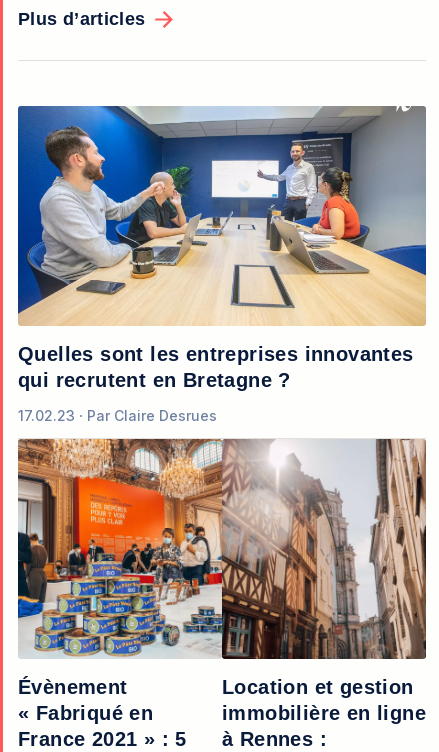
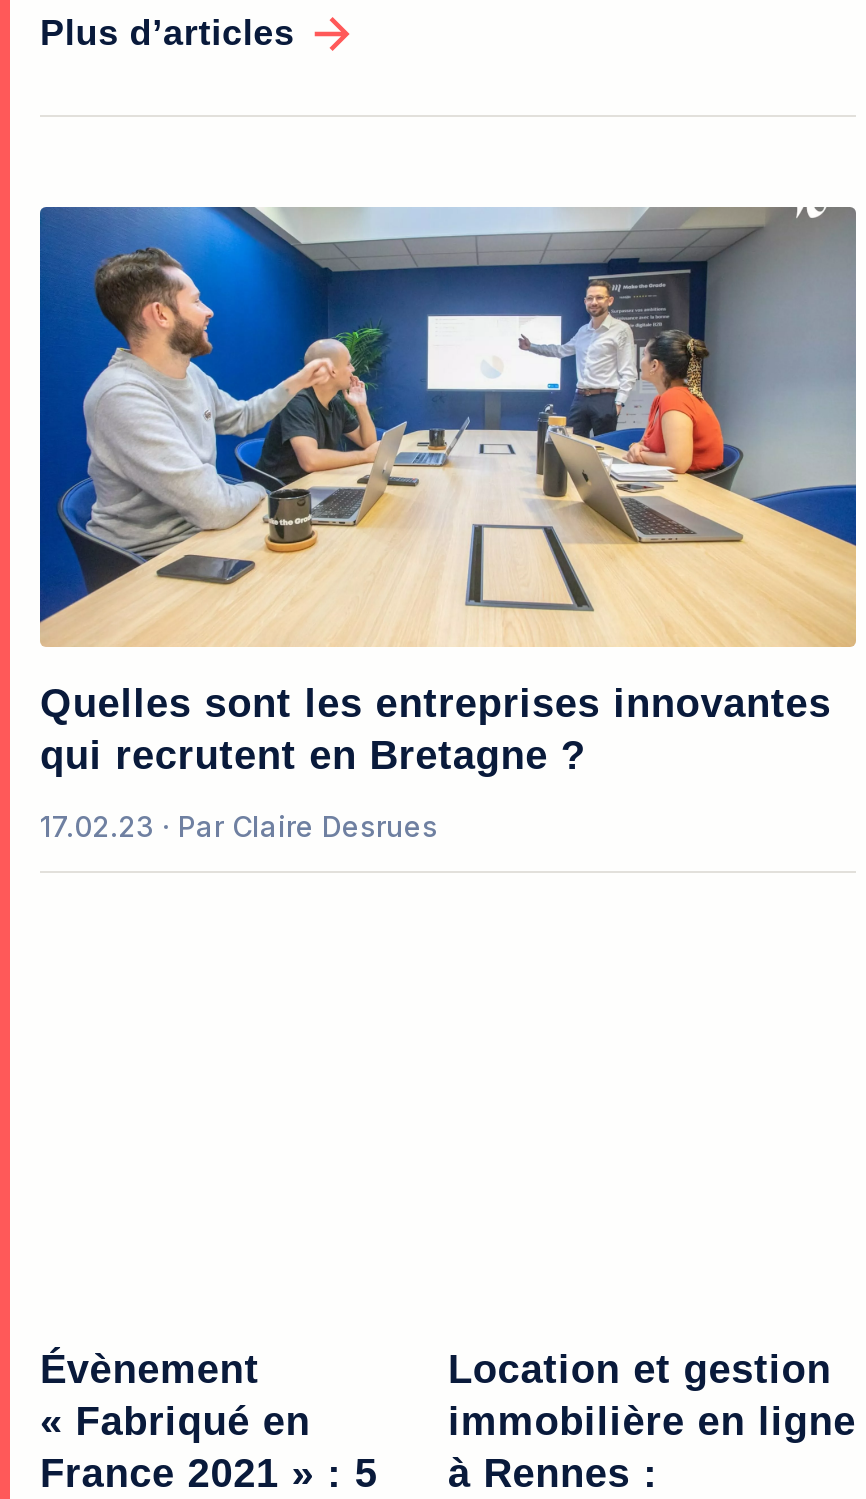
[17,438,427,660] [image] -> none

